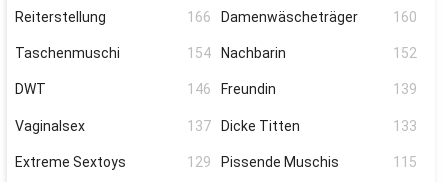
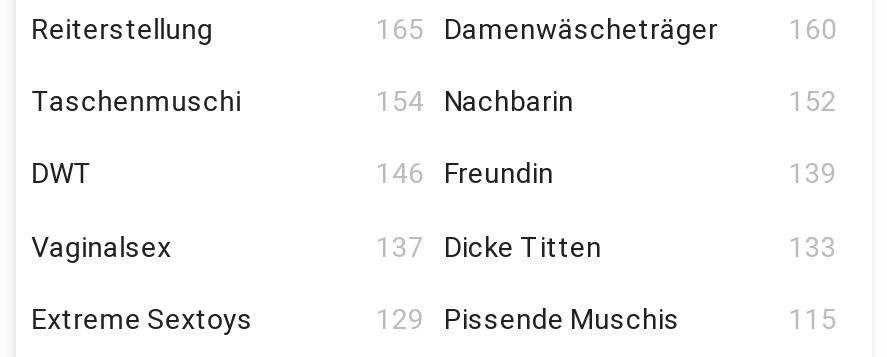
[187,9,358,25] 166 Damenwäscheträger -> [376,13,718,45] 165 Damenwäscheträger

